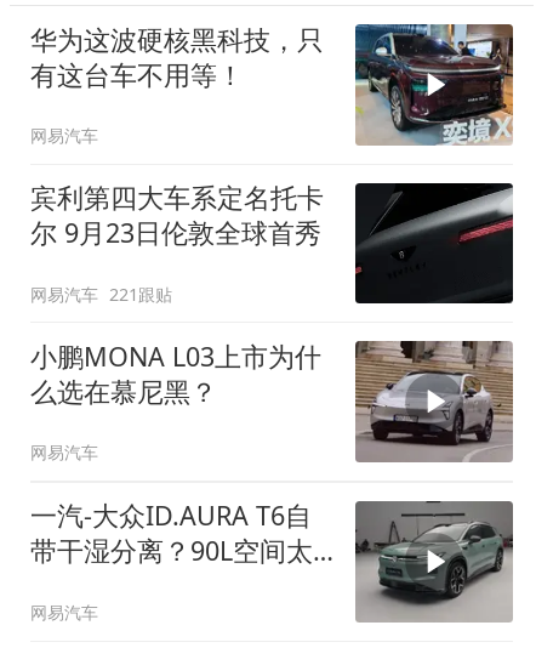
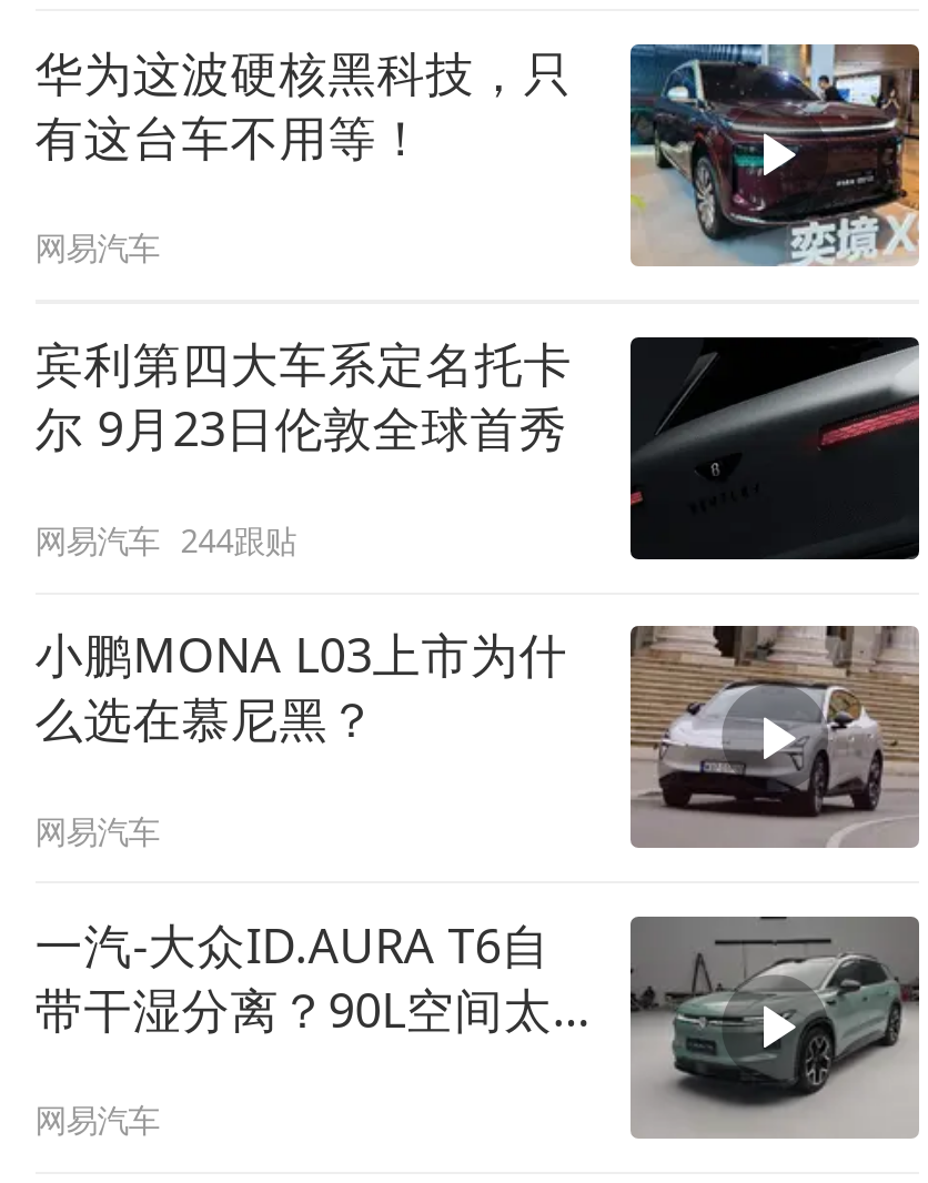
[30,282,173,305] 网易汽车 221跟贴 -> [35,519,296,561] 网易汽车 244跟贴

